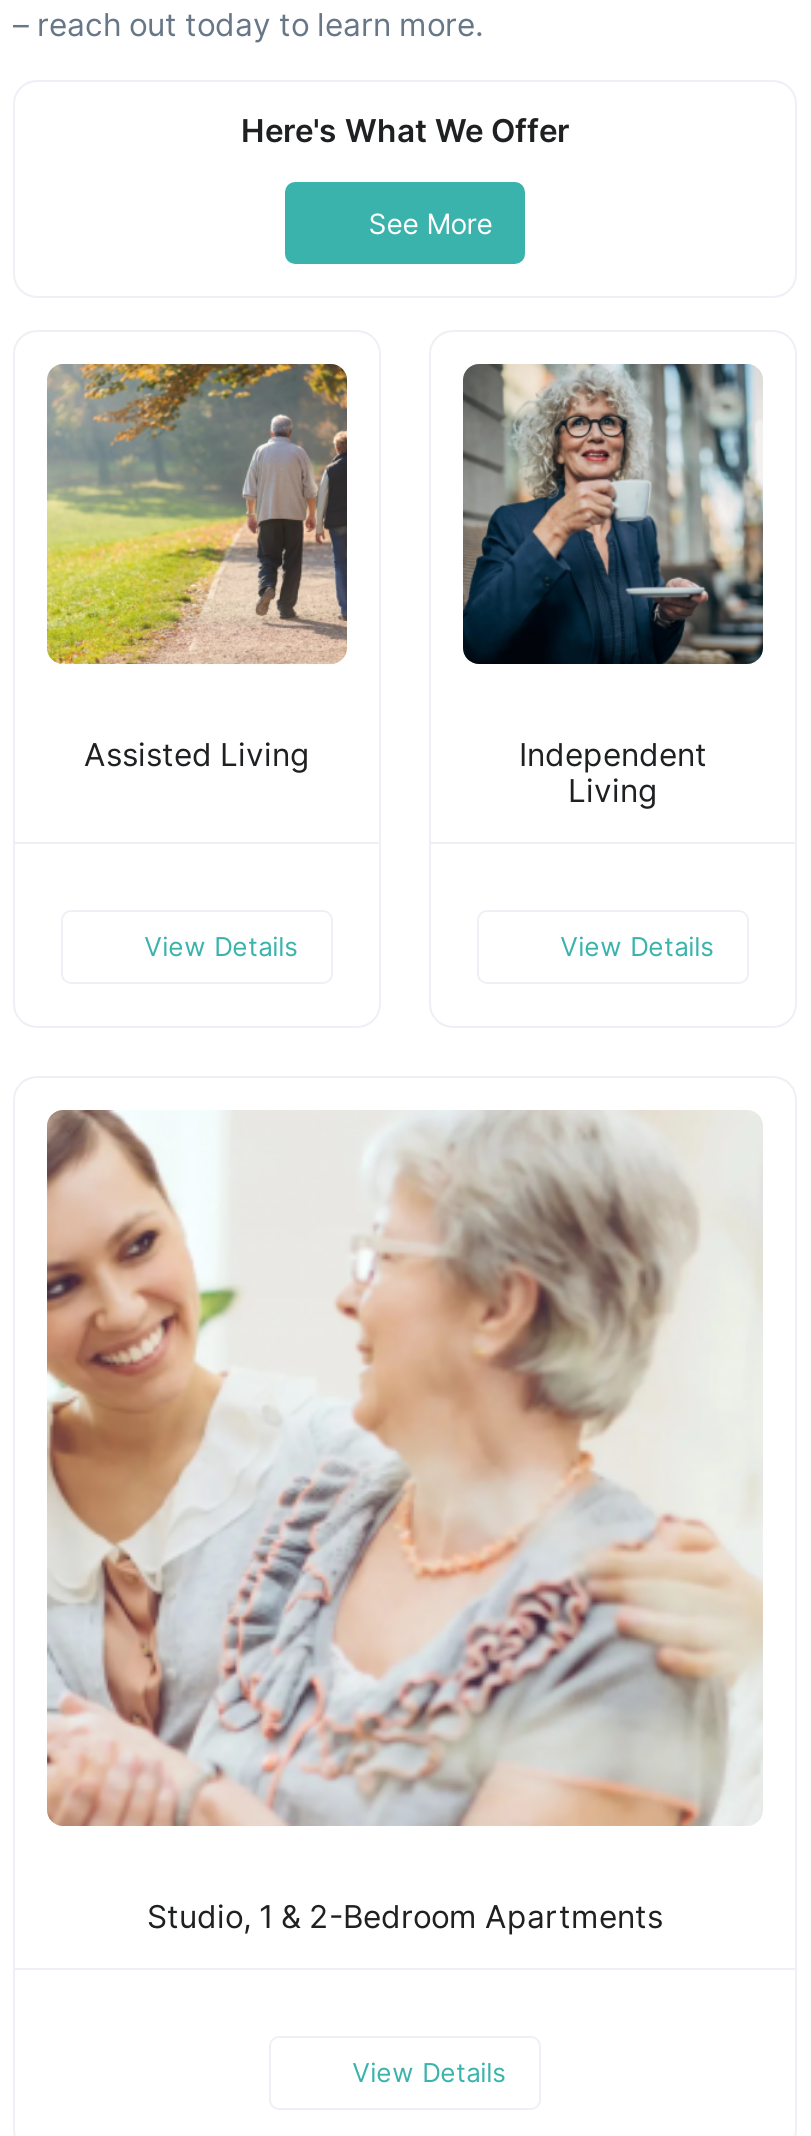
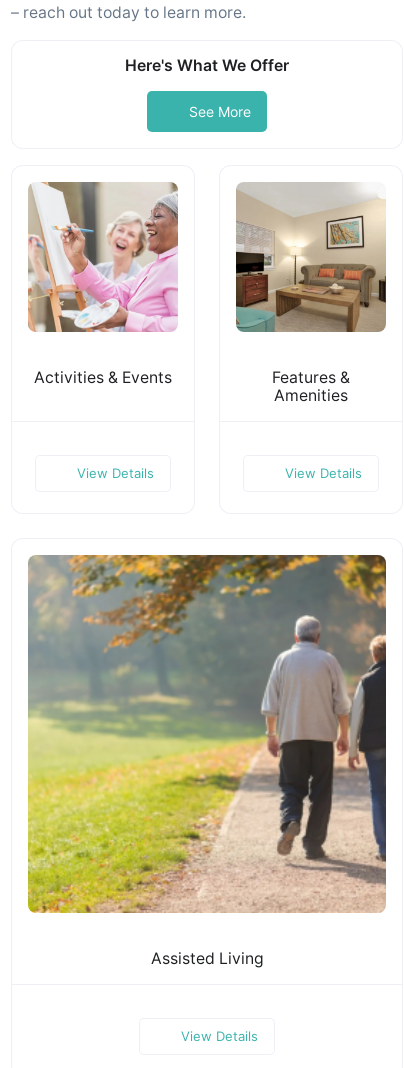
none -> [34,368,172,387] Activities & Events
[45,362,349,666] [image] -> [28,182,179,333] [image]
[461,362,765,809] [image] | Independent | Living -> [235,182,387,405] [image] | Features & | Amenities
moved [84,735,310,773] -> [150,949,263,968]: Assisted Living
[45,1110,763,1826] [image] -> [27,554,387,914] [image]
[147,1897,663,1935] Studio, 1 & 2-Bedroom Apartments -> none

